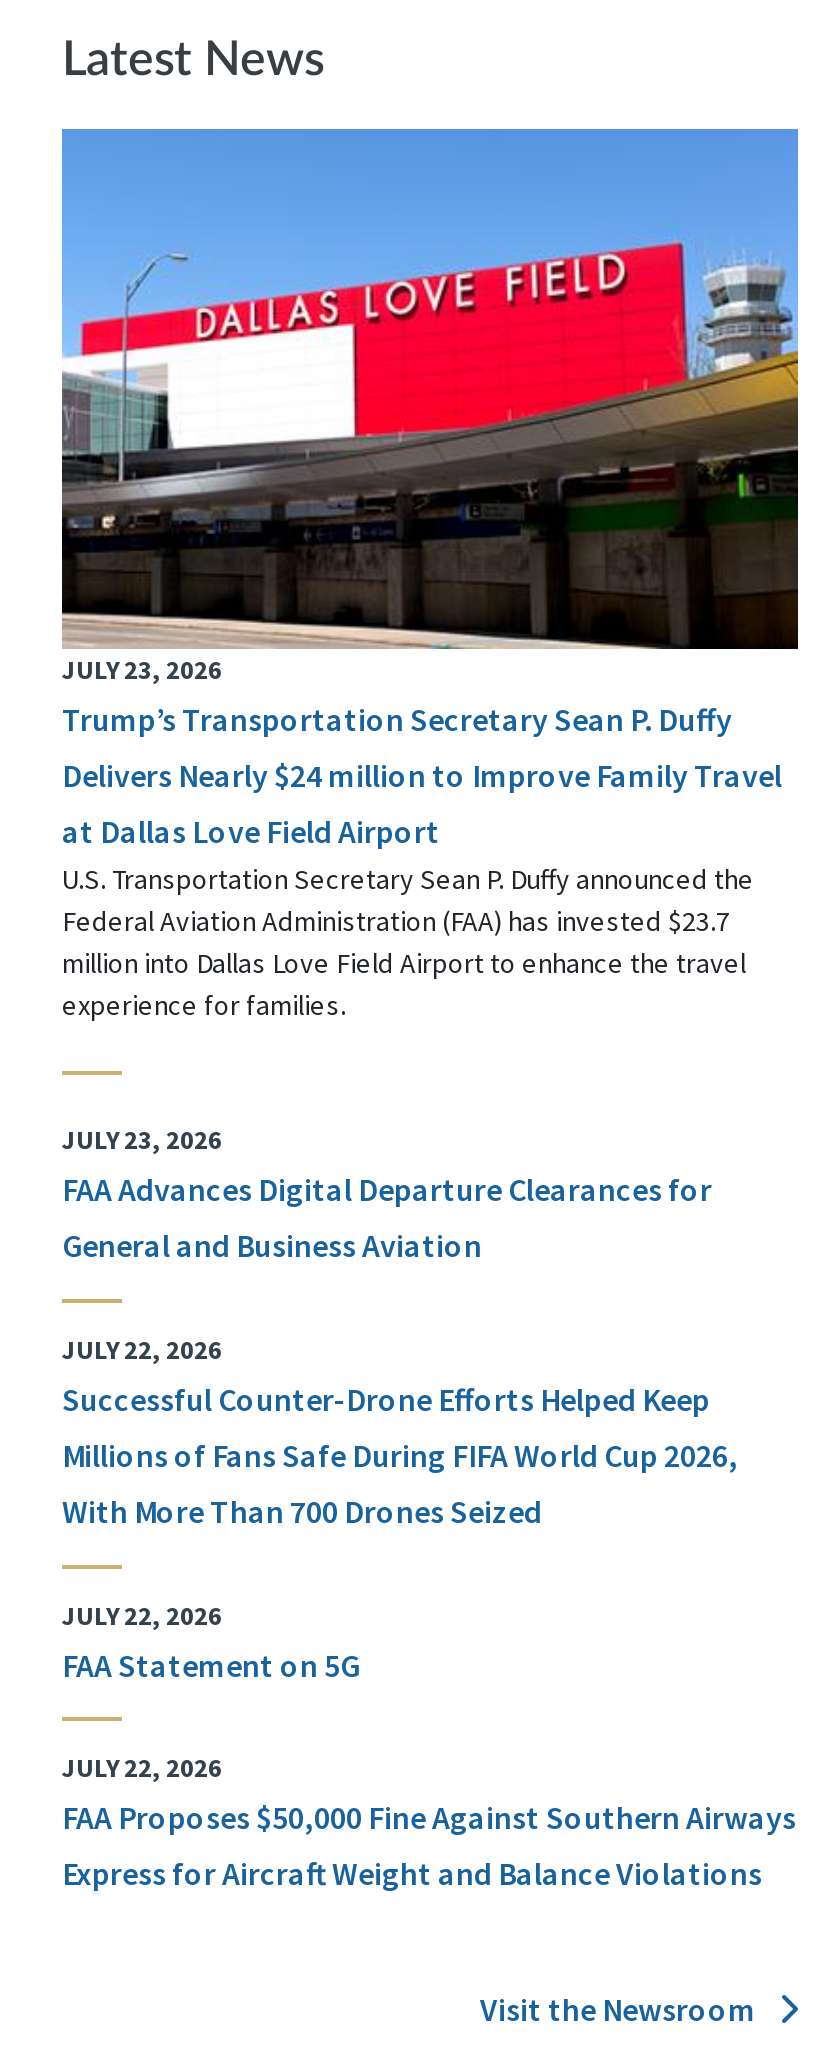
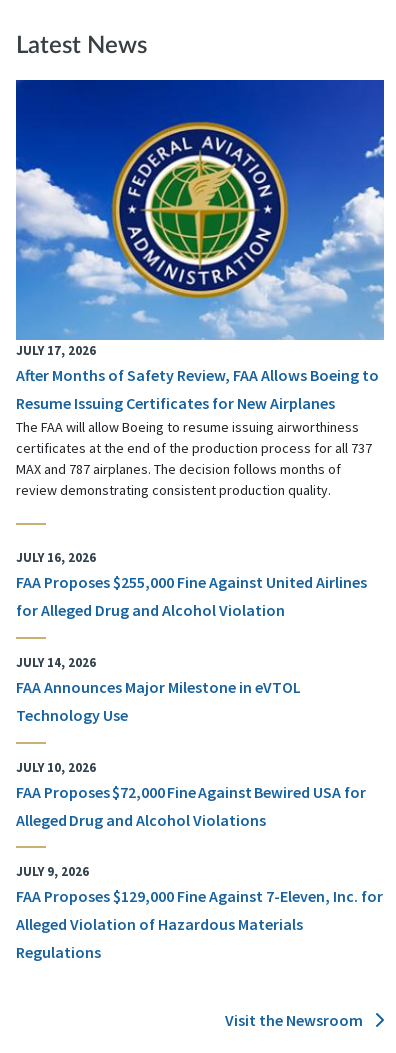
[60,127,800,1022] [image] | JULY 23, 2026 | Trump’s Transportation Secretary Sean P. Duffy | Delivers Nearly $24 million to Improve Family Travel | at Dallas Love Field Airport | U.S. Transportation Secretary Sean P. Duffy announced the | Federal Aviation Administration (FAA) has invested $23.7 | million into Dallas Love Field Airport to enhance the travel | experience for families. -> [15,79,385,499] [image] | JULY 17, 2026 | After Months of Safety Review, FAA Allows Boeing to | Resume Issuing Certificates for New Airplanes | The FAA will allow Boeing to resume issuing airworthiness | certificates at the end of the production process for all 737 | MAX and 787 airplanes. The decision follows months of | review demonstrating consistent production quality.
[62,1124,712,1266] JULY 23, 2026 | FAA Advances Digital Departure Clearances for | General and Business Aviation -> [16,549,367,620] JULY 16, 2026 | FAA Proposes $255,000 Fine Against United Airlines | for Alleged Drug and Alcohol Violation
[62,1333,738,1531] JULY 22, 2026 | Successful Counter-Drone Efforts Helped Keep | Millions of Fans Safe During FIFA World Cup 2026, | With More Than 700 Drones Seized -> [16,654,301,725] JULY 14, 2026 | FAA Announces Major Milestone in eVTOL | Technology Use
[62,1598,360,1684] JULY 22, 2026 | FAA Statement on 5G -> [16,759,366,830] JULY 10, 2026 | FAA Proposes $72,000 Fine Against Bewired USA for | Alleged Drug and Alcohol Violations
[62,1751,796,1893] JULY 22, 2026 | FAA Proposes $50,000 Fine Against Southern Airways | Express for Aircraft Weight and Balance Violations -> [16,863,383,962] JULY 9, 2026 | FAA Proposes $129,000 Fine Against 7-Eleven, Inc. for | Alleged Violation of Hazardous Materials | Regulations

